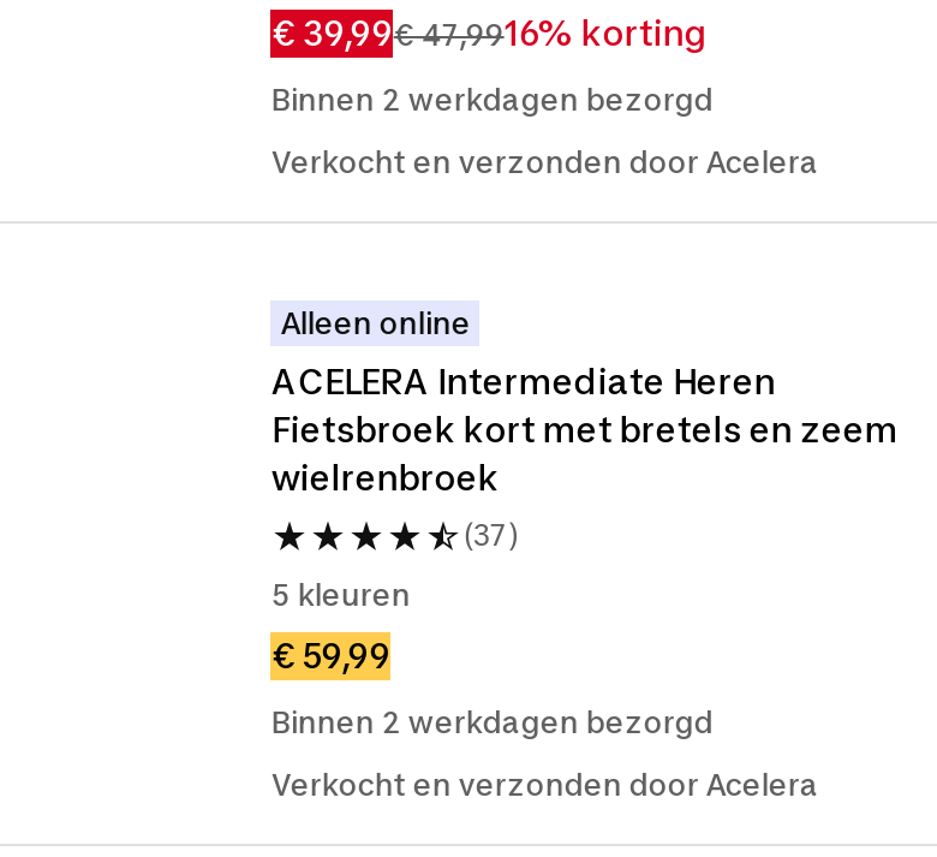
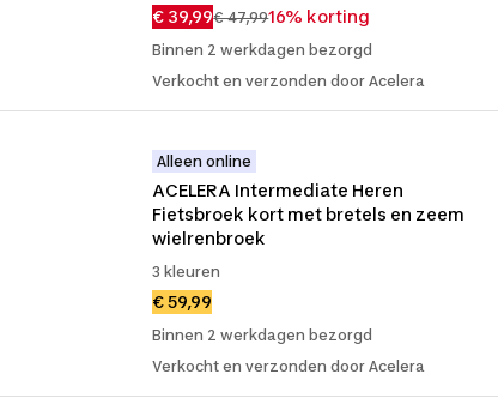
[271,517,518,613] (37) | 5 kleuren -> [152,263,221,281] 3 kleuren

